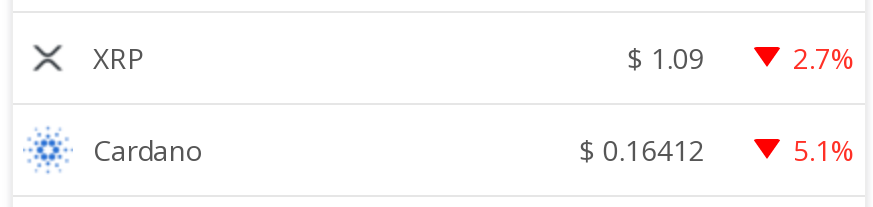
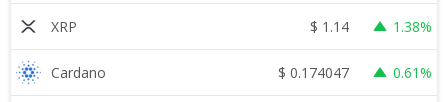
[627,38,705,76] $ 1.09 -> [310,17,349,36] $ 1.14
[793,39,855,77] 2.7% -> [393,17,432,36] 1.38%
[579,130,705,168] $ 0.16412 -> [278,63,349,82] $ 0.174047
[793,131,855,169] 5.1% -> [393,63,432,82] 0.61%

